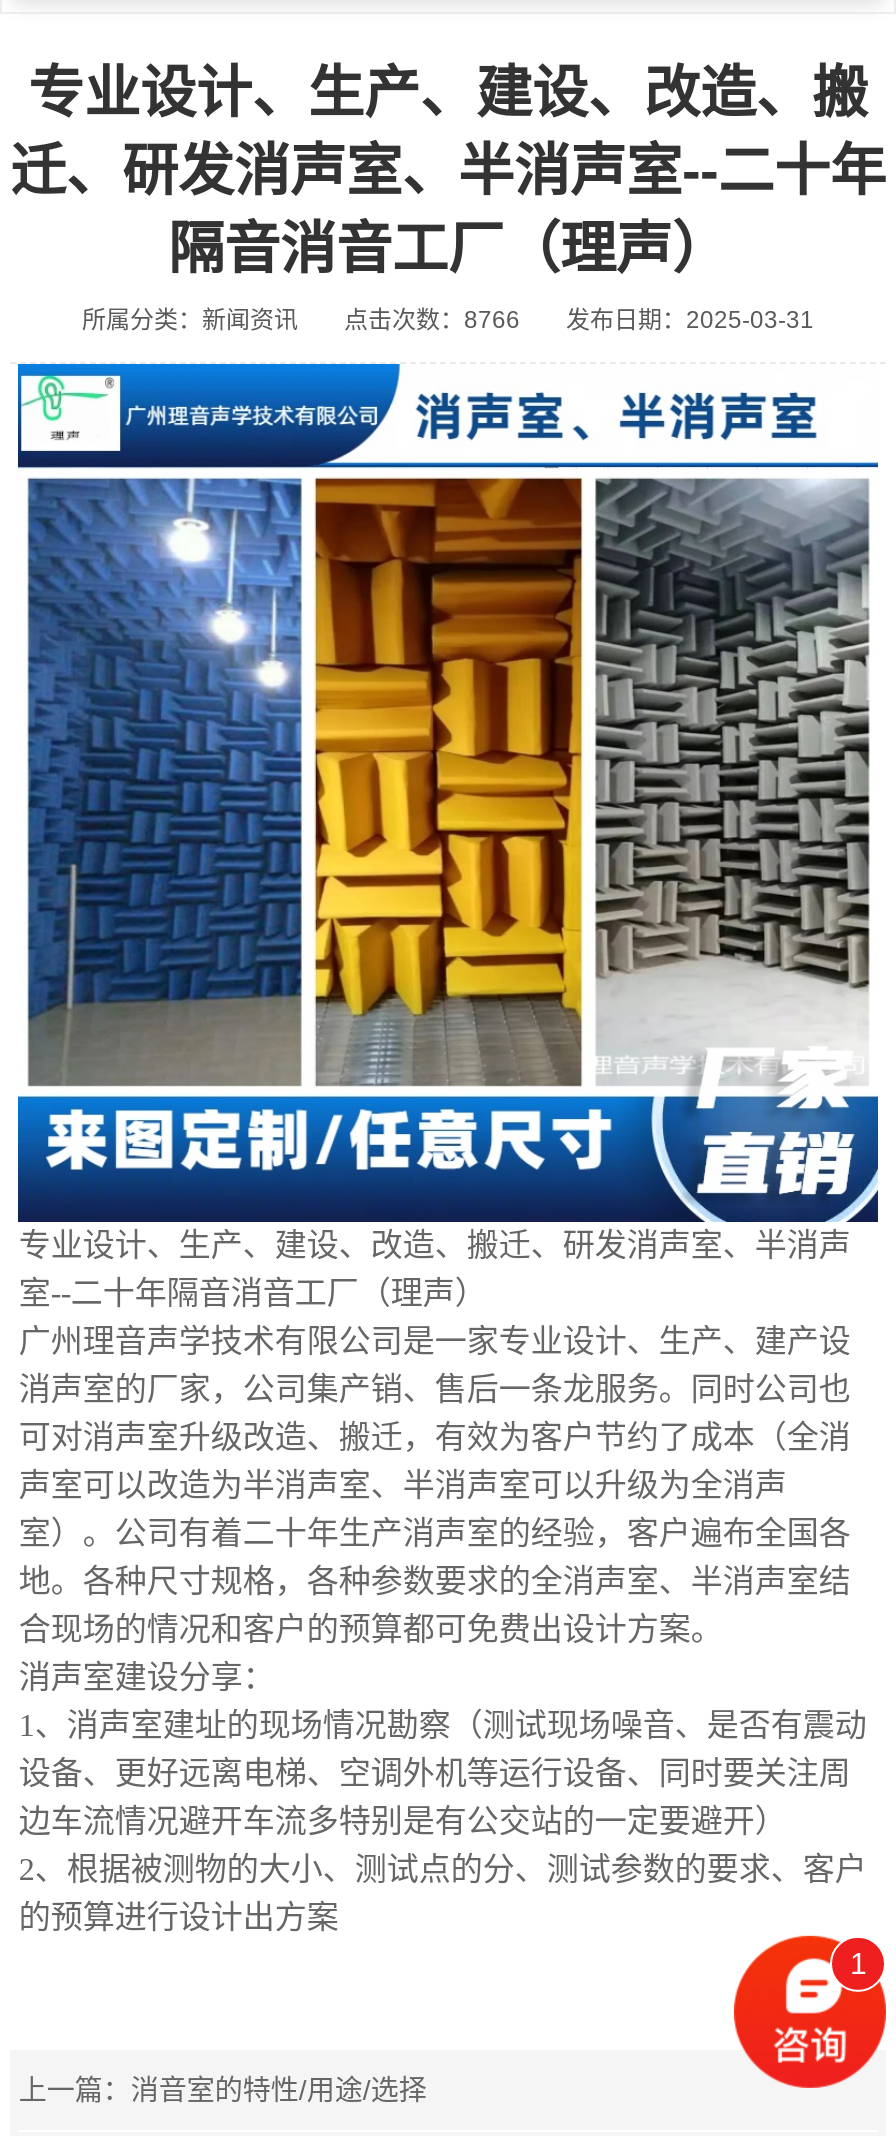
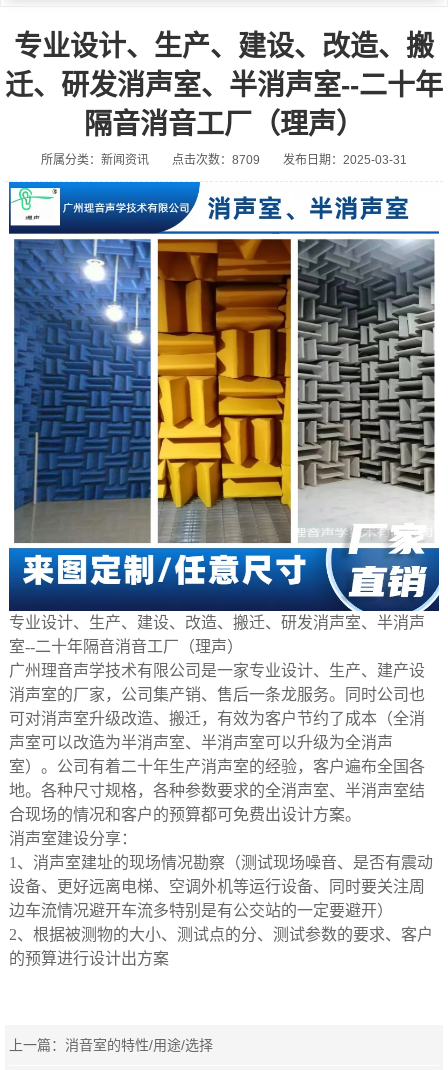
[82,306,814,334] 所属分类：新闻资讯 点击次数：8766 发布日期：2025-03-31 -> [41,153,407,167] 所属分类：新闻资讯 点击次数：8709 发布日期：2025-03-31
[732,1934,888,2090] [image] | 1 -> none

